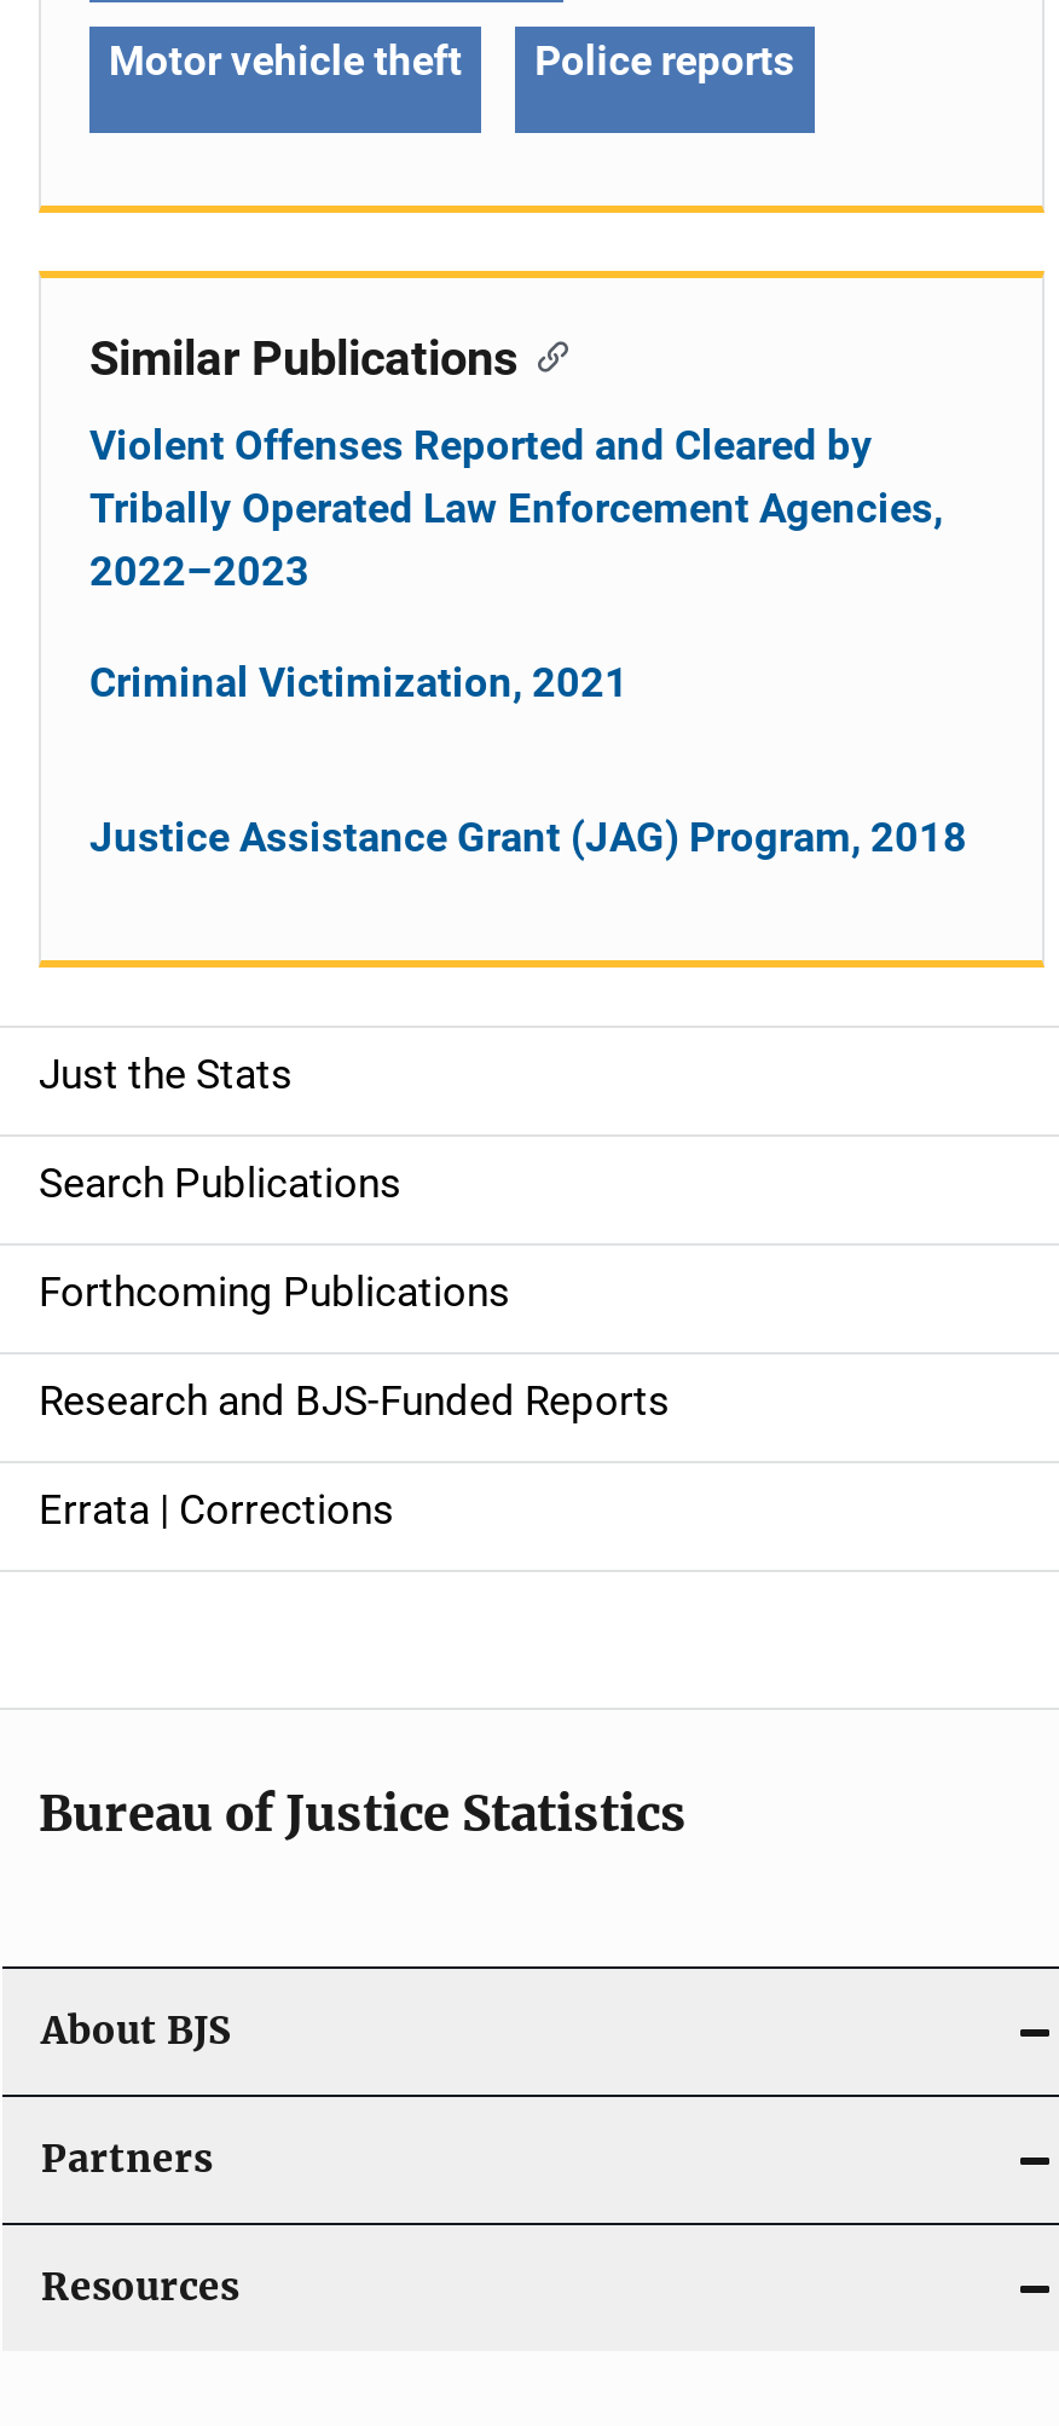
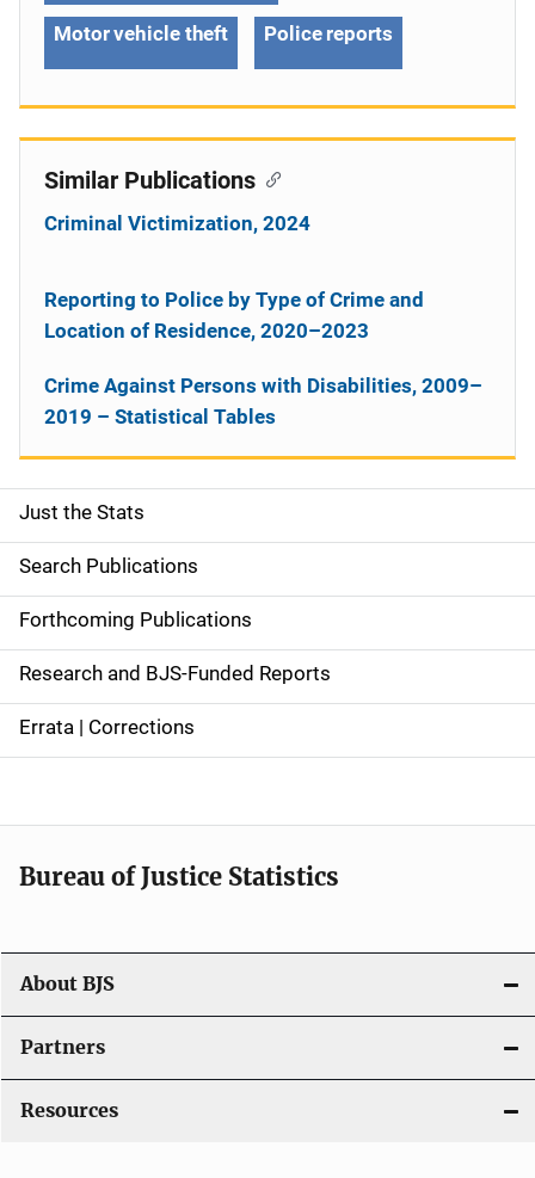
[89,420,943,594] Violent Offenses Reported and Cleared by | Tribally Operated Law Enforcement Agencies, | 2022–2023 -> [44,211,310,235] Criminal Victimization, 2024
[89,657,629,705] Criminal Victimization, 2021 -> [44,287,424,342] Reporting to Police by Type of Crime and | Location of Residence, 2020–2023
[89,811,967,860] Justice Assistance Grant (JAG) Program, 2018 -> [44,373,482,428] Crime Against Persons with Disabilities, 2009– | 2019 – Statistical Tables

